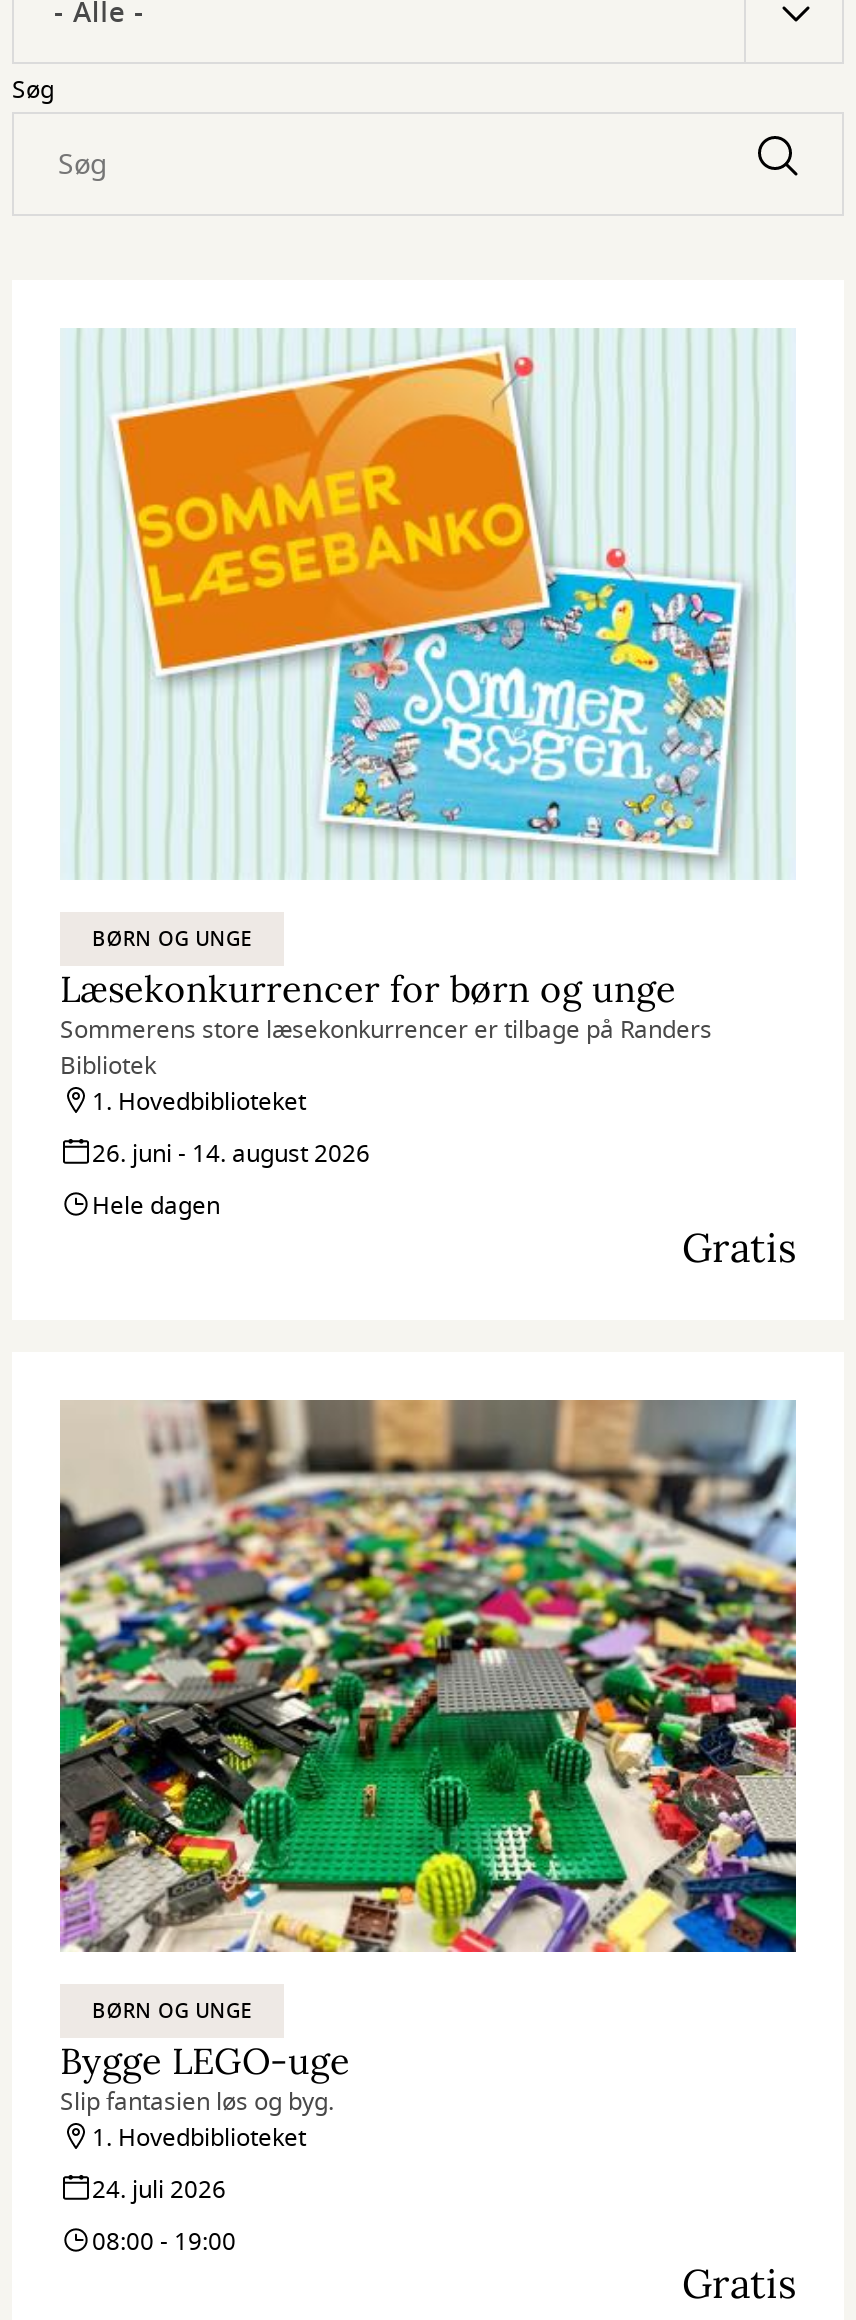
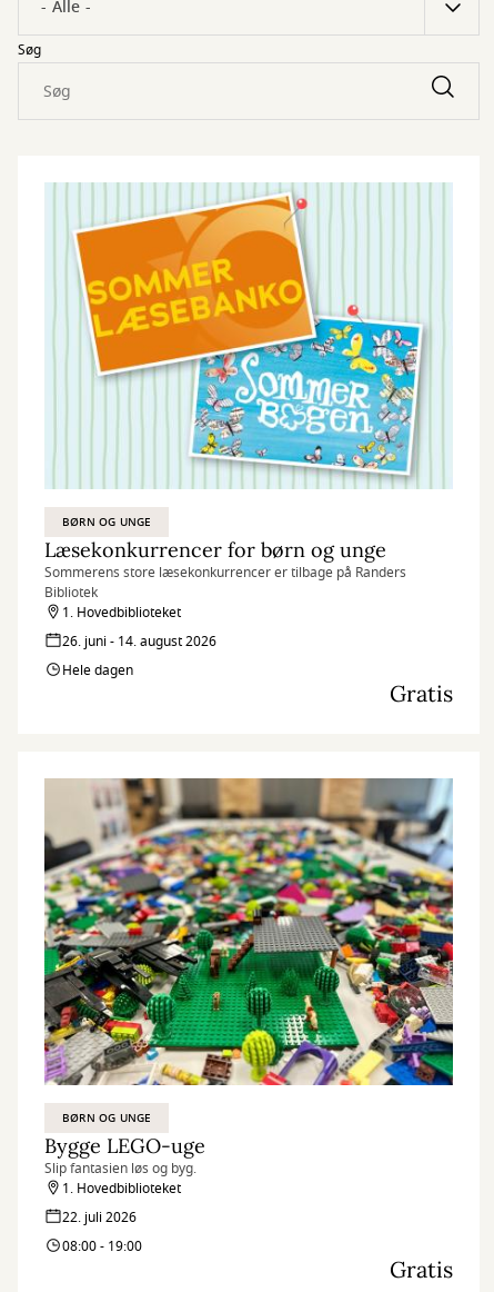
[92,2172,226,2208] 24. juli 2026 -> [62,1207,137,1228] 22. juli 2026

